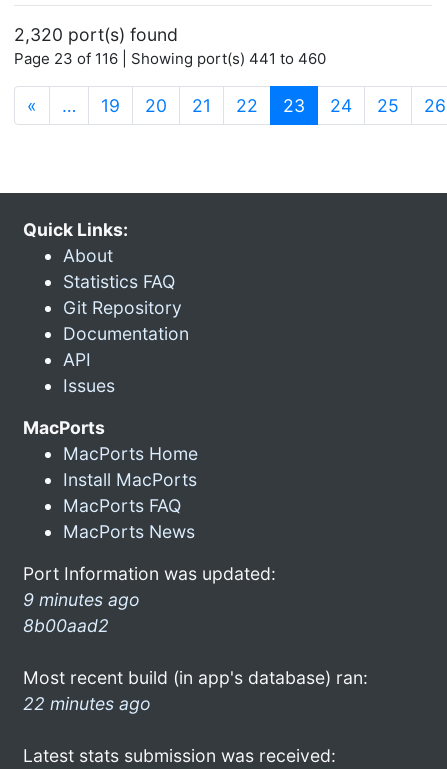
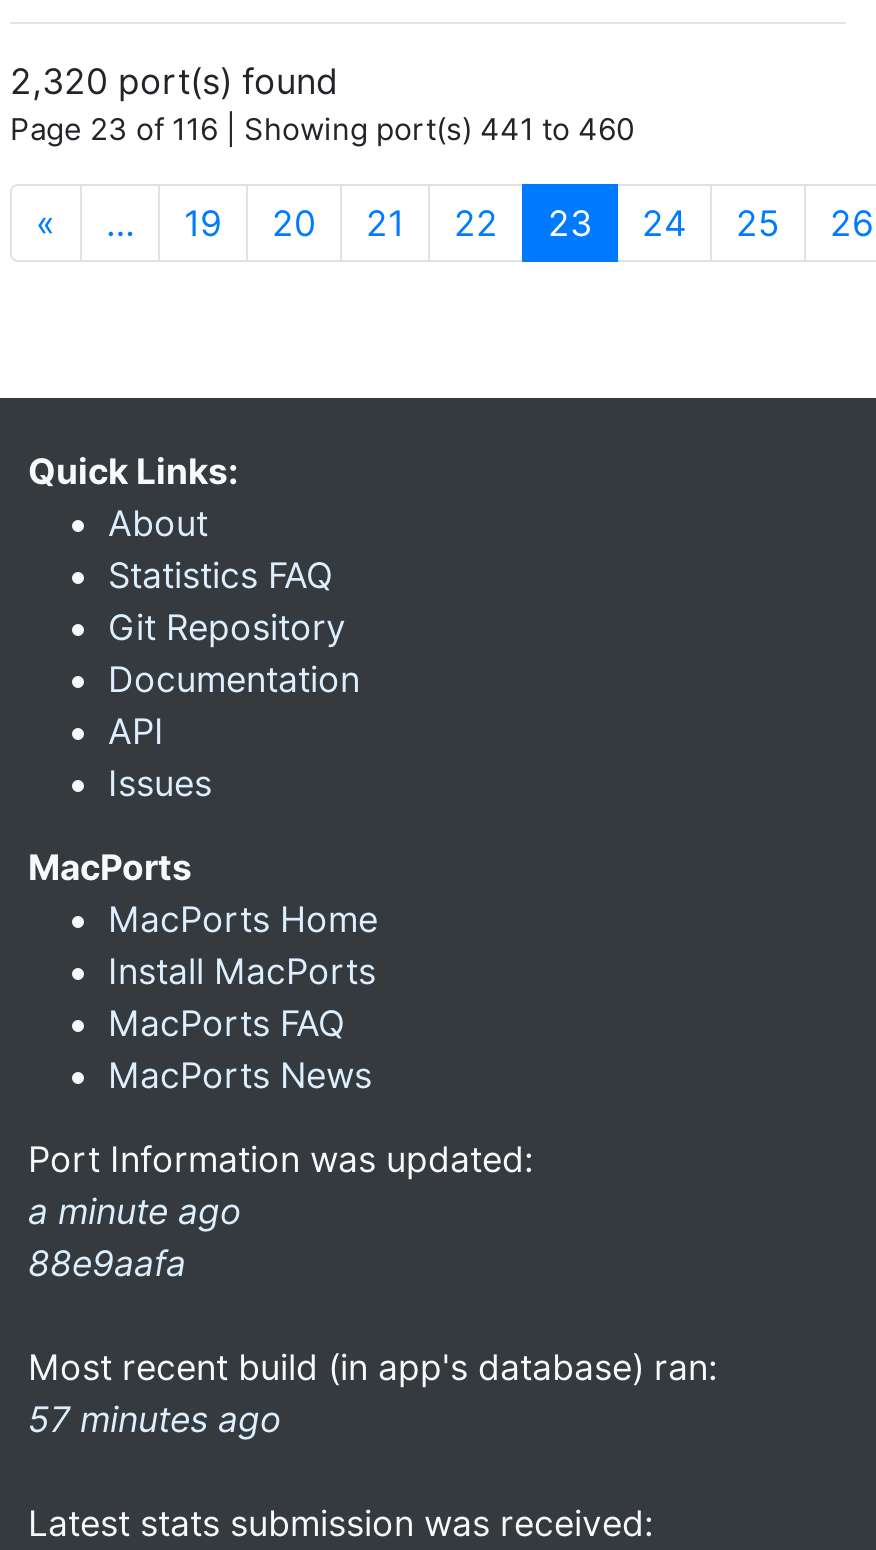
[23,589,140,636] 9 minutes ago | 8b00aad2 -> [28,1190,242,1284] a minute ago | 88e9aafa
[23,693,151,714] 22 minutes ago -> [28,1398,282,1440] 57 minutes ago

